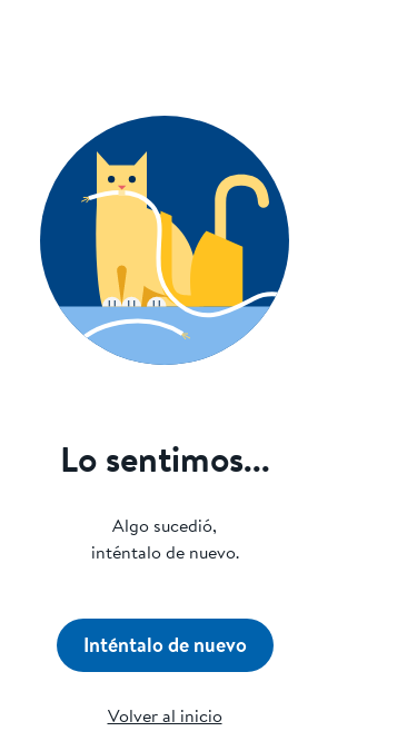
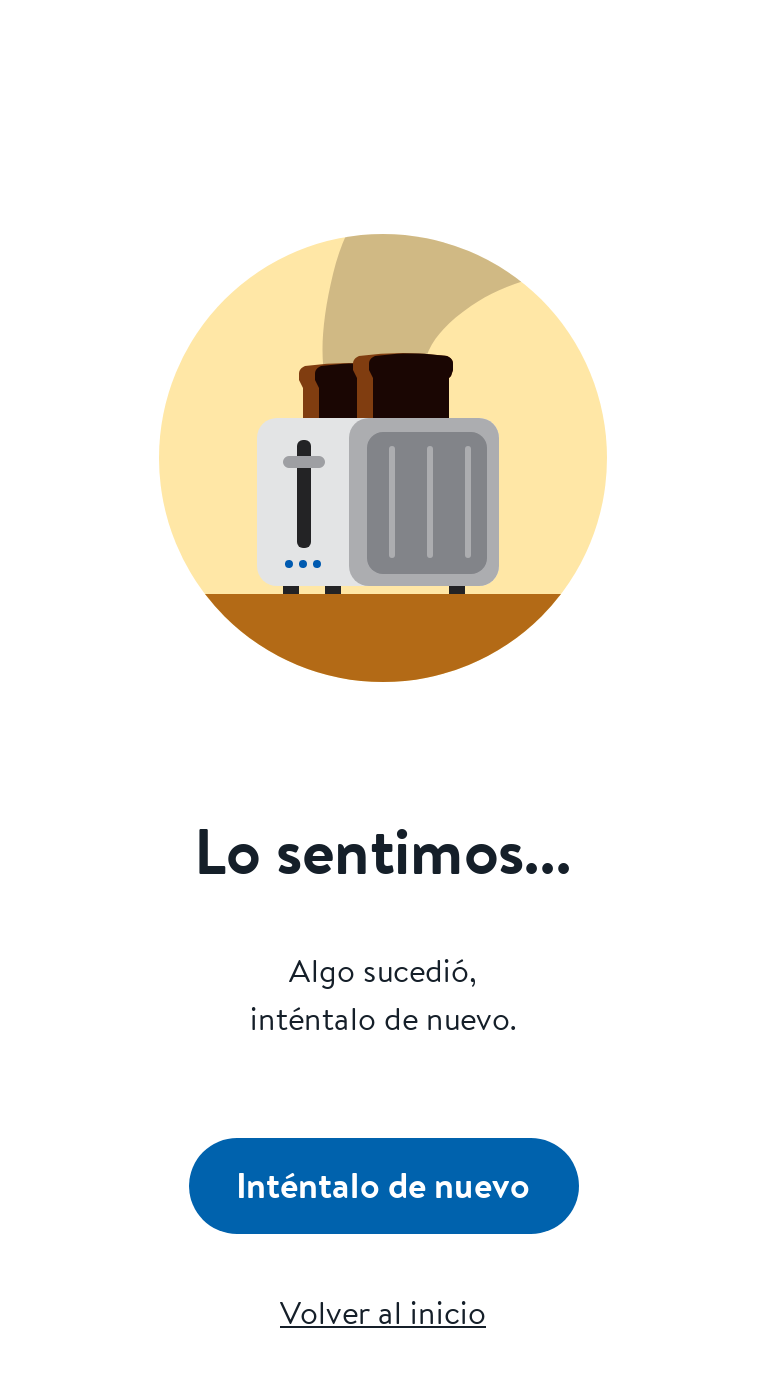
[39,115,290,366] [image] -> [159,234,607,684] [image]

